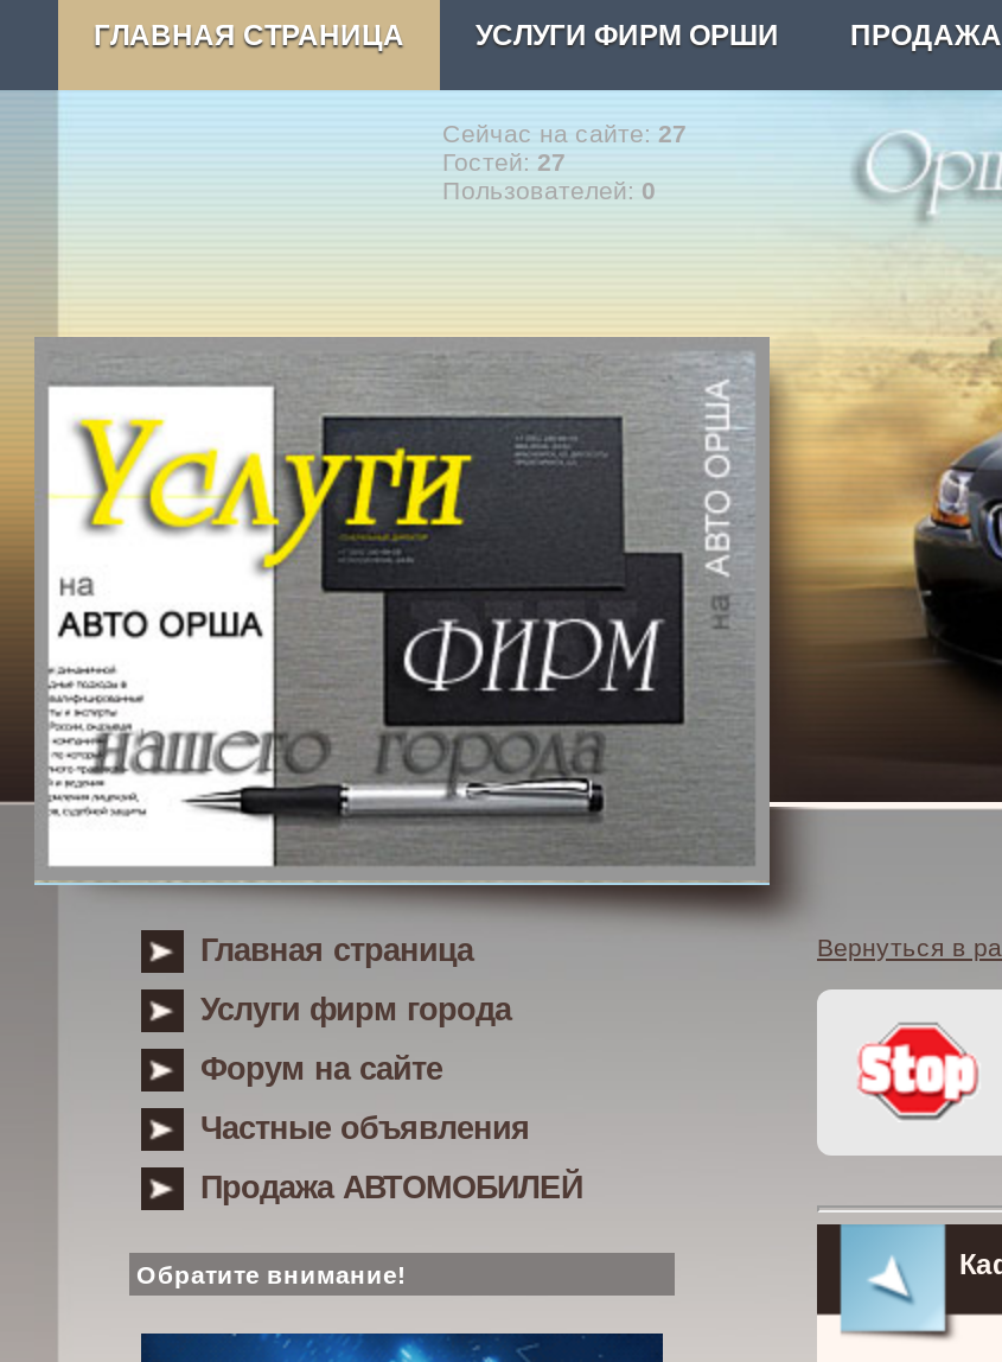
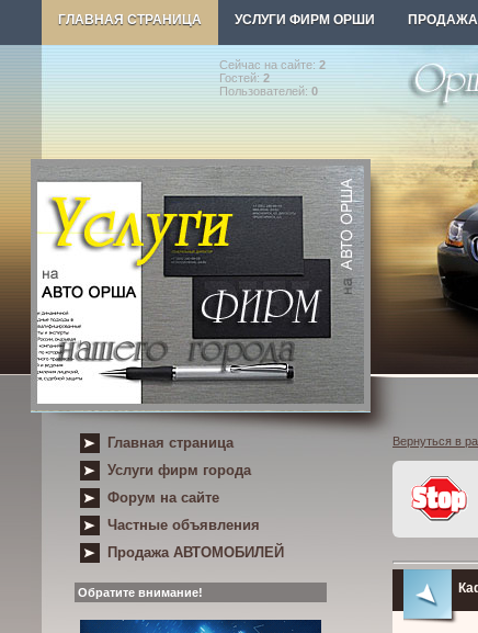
[442,119,687,147] Сейчас на сайте: 27 -> [219,58,326,71] Сейчас на сайте: 2
[442,147,566,176] Гостей: 27 -> [219,71,270,84] Гостей: 2

